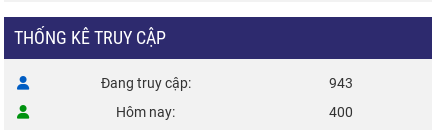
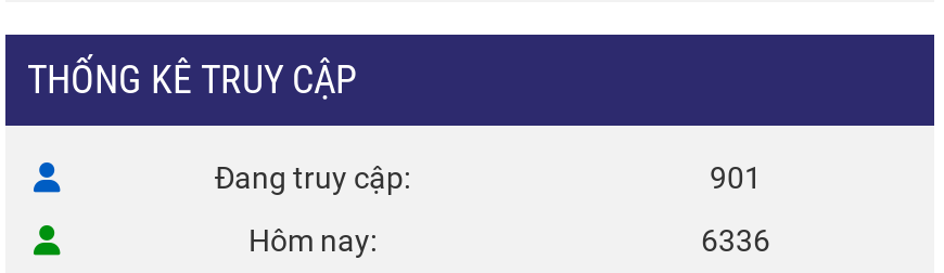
[328,75,352,91] 943 -> [710,160,762,194] 901
[328,104,352,120] 400 -> [701,223,770,257] 6336

